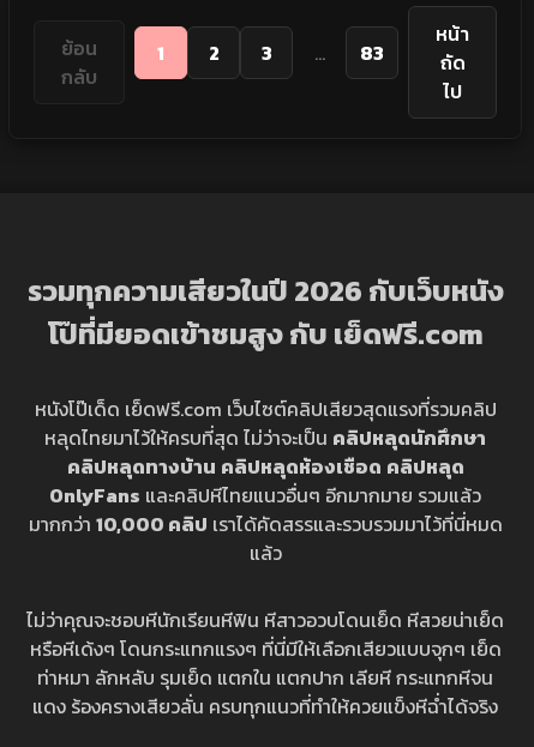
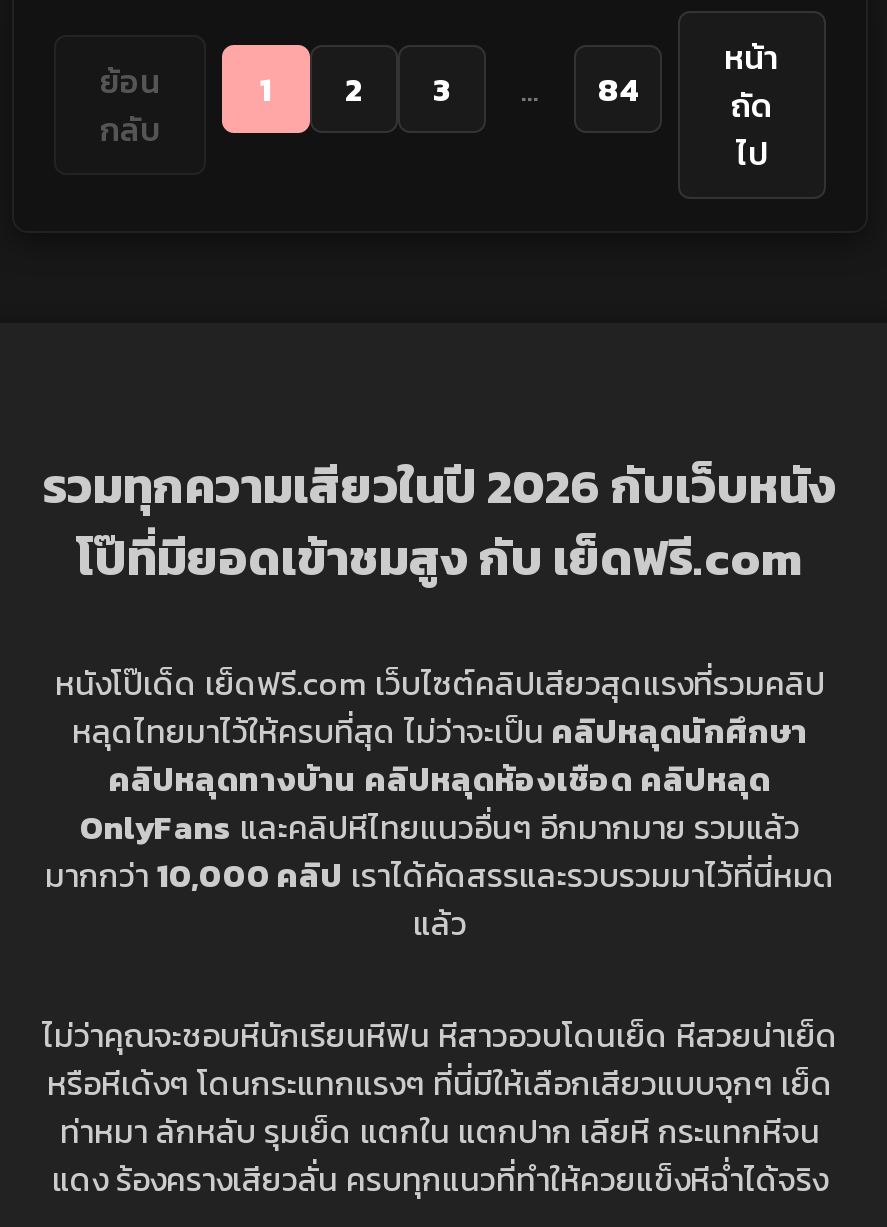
[360,39,384,68] 83 -> [598,66,638,114] 84

